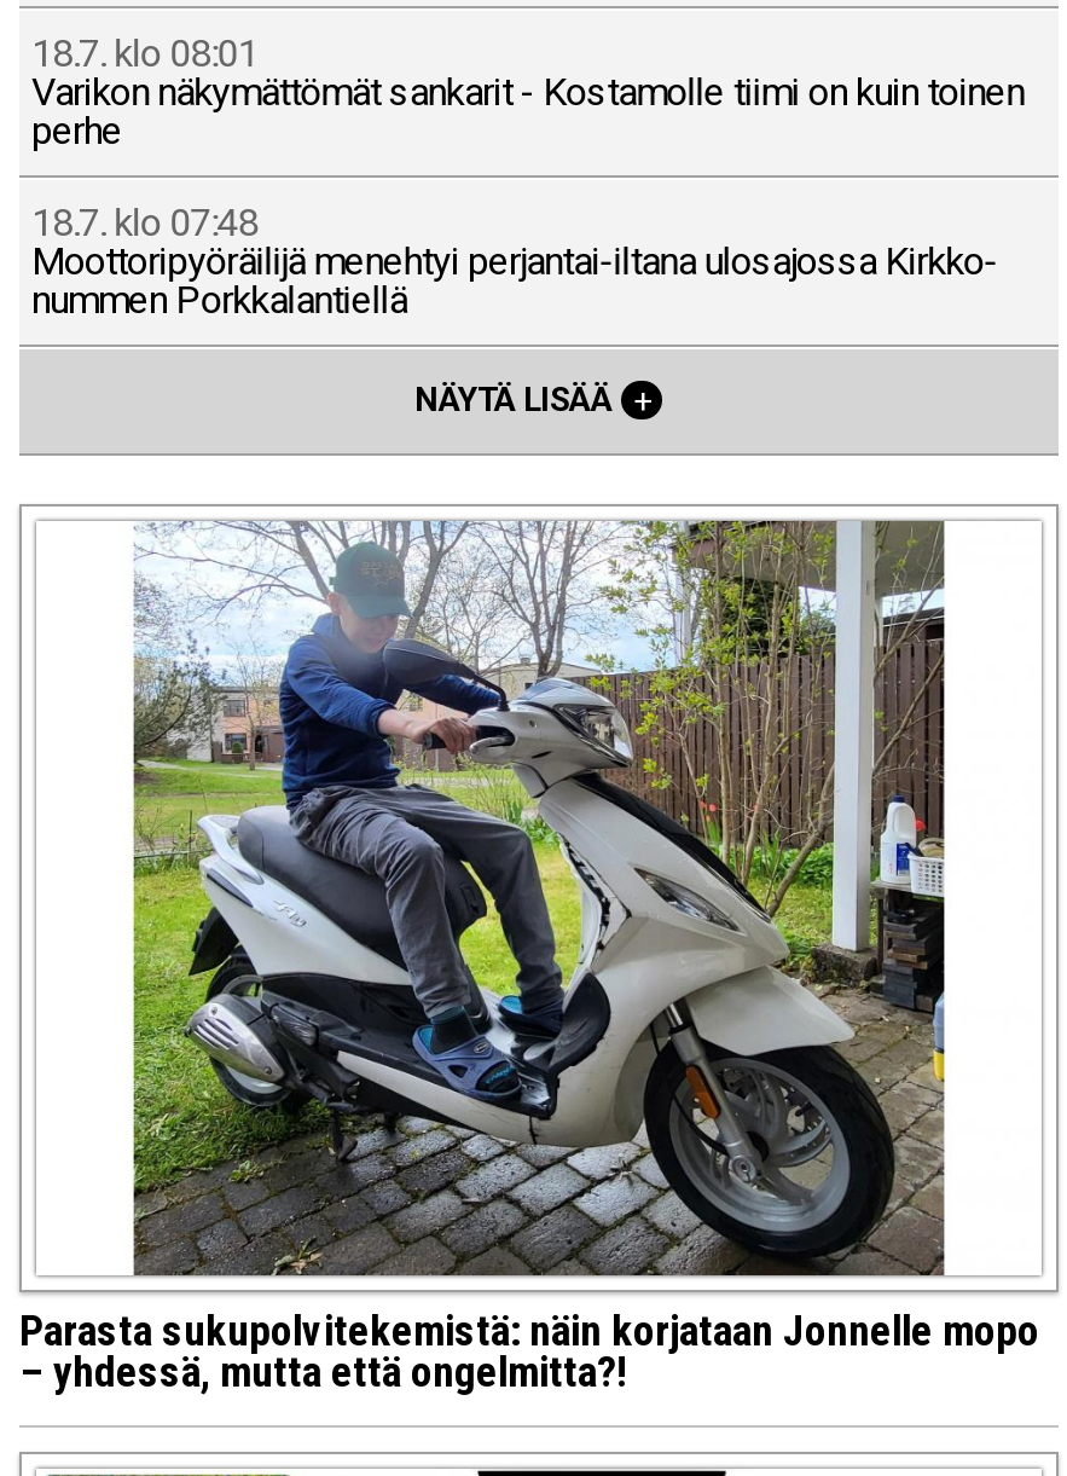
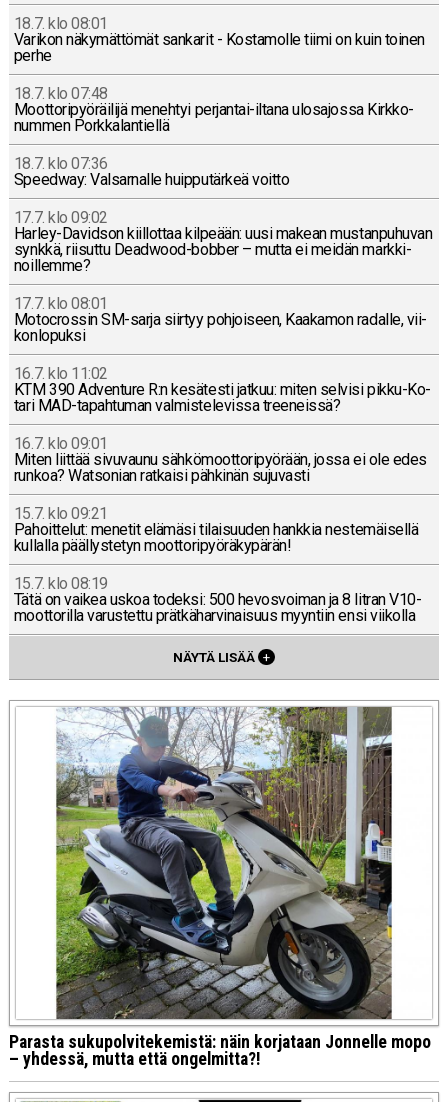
none -> [14,154,432,625] 18.7. klo 07:36 | Speedway: Valsarnalle huipputärkeä voitto | 17.7. klo 09:02 | Harley-Davidson kiillottaa kilpeään: uusi makean mustanpuhuvan | synkkä, riisuttu Deadwood-bobber – mutta ei meidän markki | noillemme? | 17.7. klo 08:01 | Motocrossin SM-sarja siirtyy pohjoiseen, Kaakamon radalle, vii | konlopuksi | 16.7. klo 11:02 | KTM 390 Adventure R:n kesätesti jatkuu: miten selvisi pikku-Ko | tari MAD-tapahtuman valmistelevissa treeneissä? | 16.7. klo 09:01 | Miten liittää sivuvaunu sähkömoottoripyörään, jossa ei ole edes | runkoa? Watsonian ratkaisi pähkinän sujuvasti | 15.7. klo 09:21 | Pahoittelut: menetit elämäsi tilaisuuden hankkia nestemäisellä | kullalla päällystetyn moottoripyöräkypärän! | 15.7. klo 08:19 | Tätä on vaikea uskoa todeksi: 500 hevosvoiman ja 8 litran V10- | moottorilla varustettu prätkäharvinaisuus myyntiin ensi viikolla

